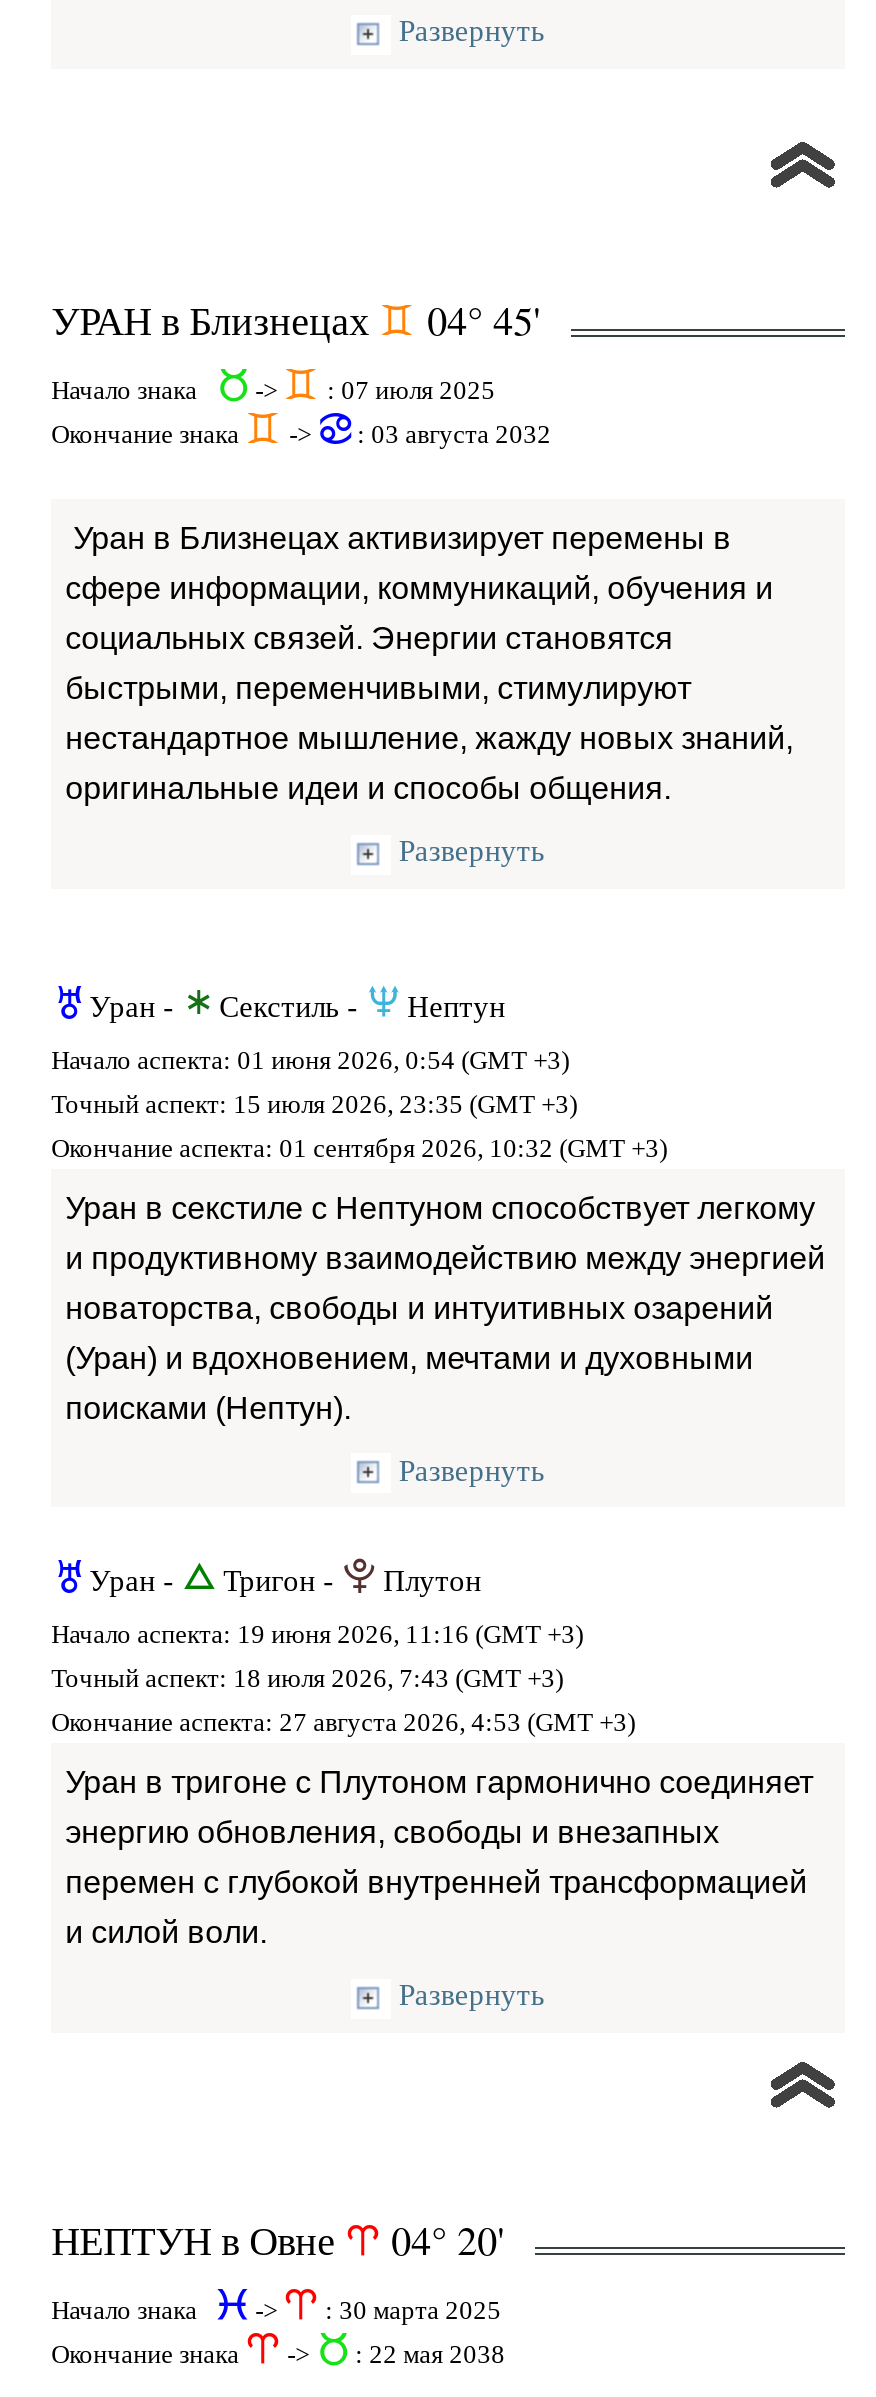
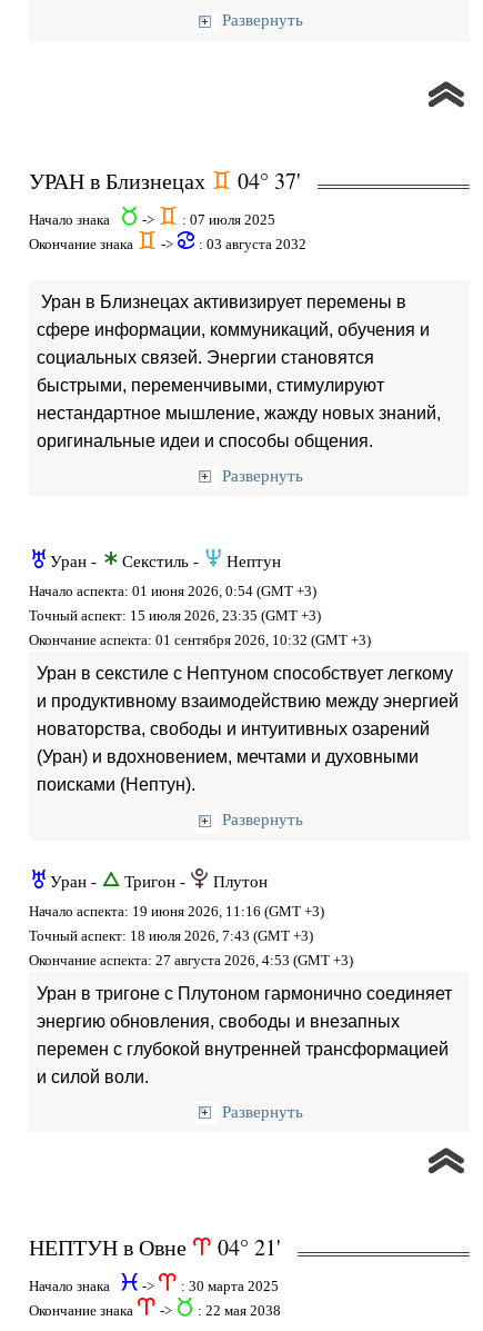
[51,293,541,347] УРАН в Близнецах d 04° 45' -> [29,165,301,195] УРАН в Близнецах d 04° 37'
[51,2212,505,2266] НЕПТУН в Овне a 04° 20' -> [29,1232,281,1262] НЕПТУН в Овне a 04° 21'

